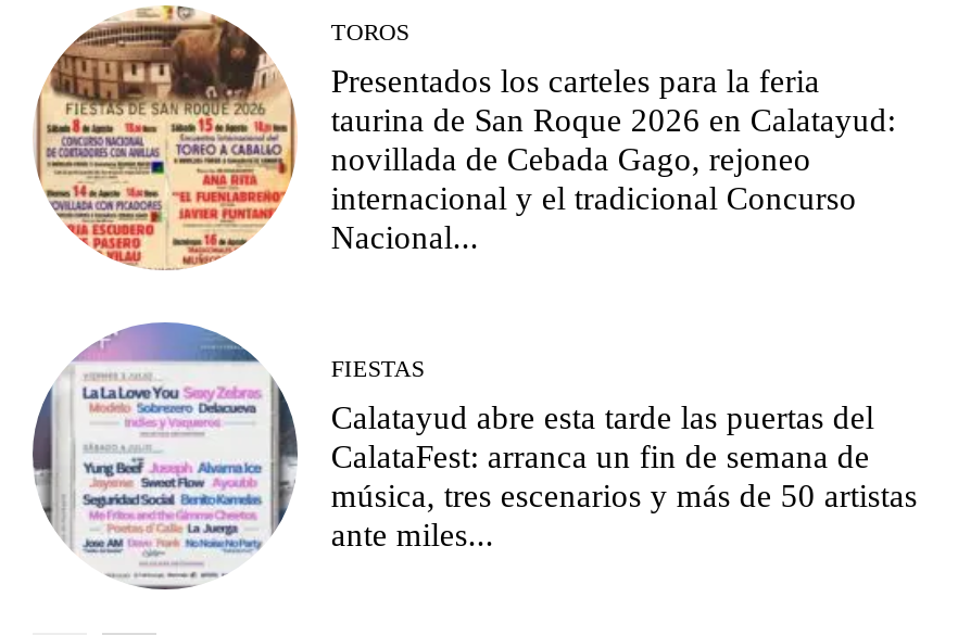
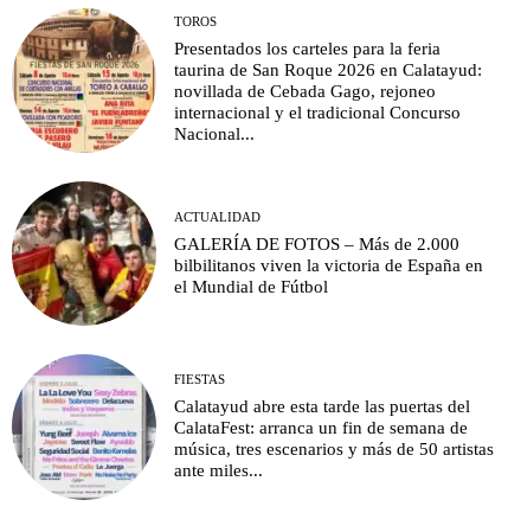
none -> [12,180,484,325] [image] | ACTUALIDAD | GALERÍA DE FOTOS – Más de 2.000 | bilbilitanos viven la victoria de España en | el Mundial de Fútbol

